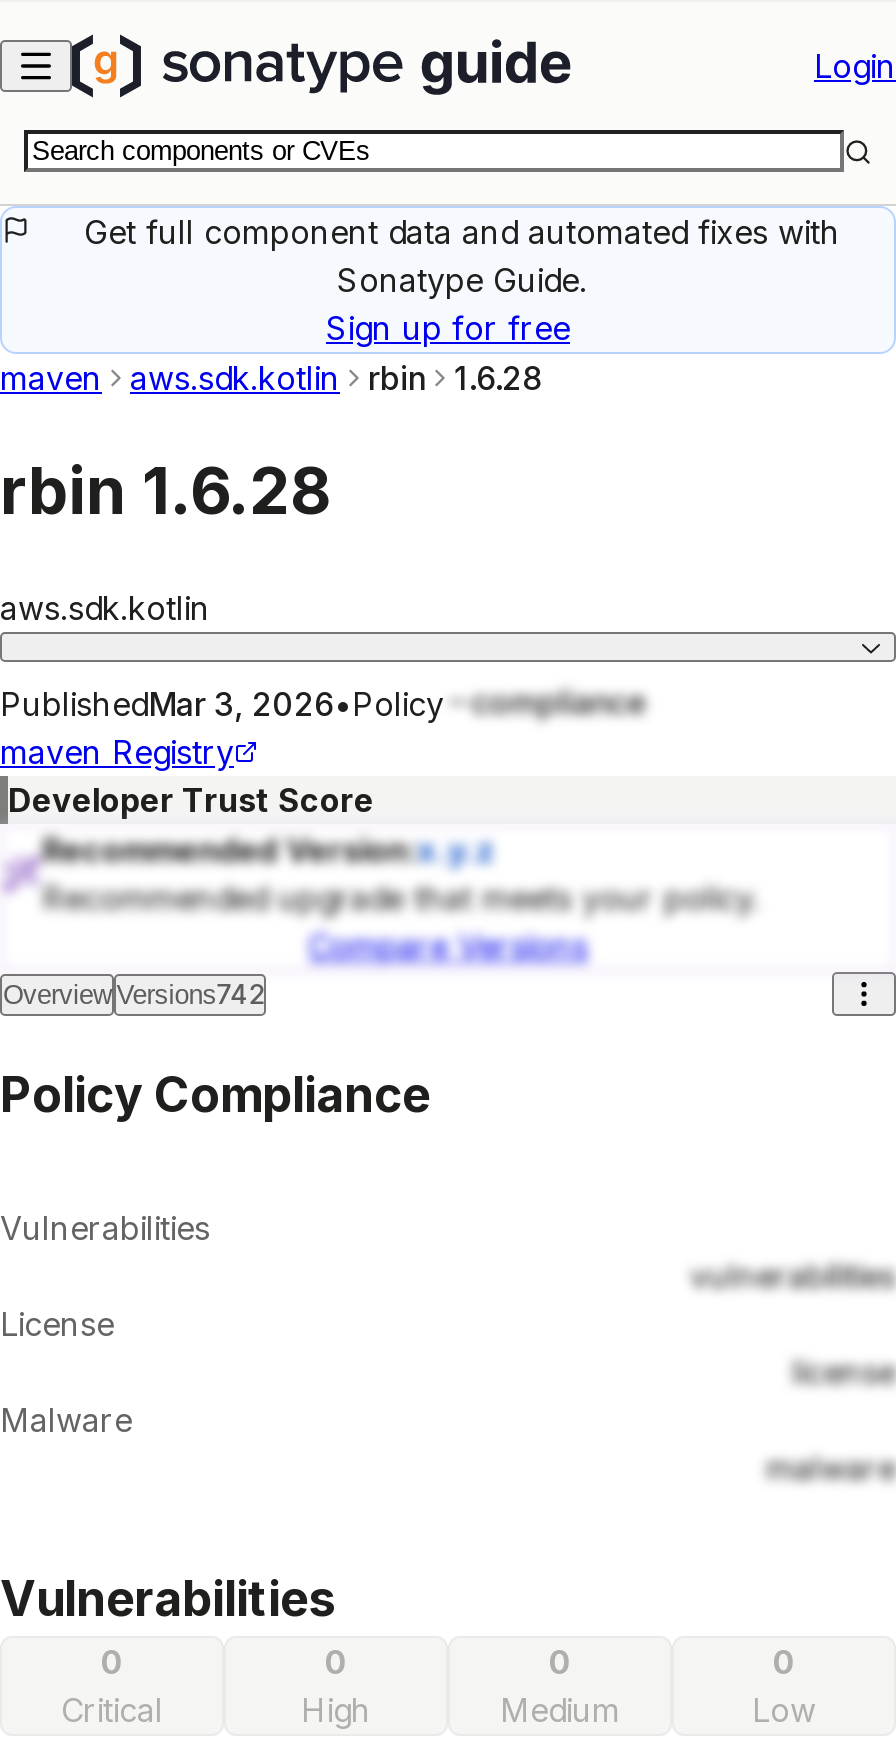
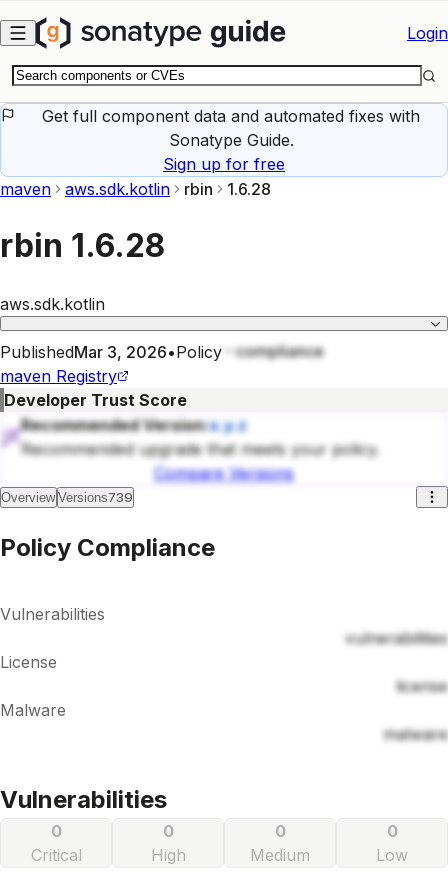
[3,979,264,1011] Overview Versions742 -> [1,489,133,505] Overview Versions739

